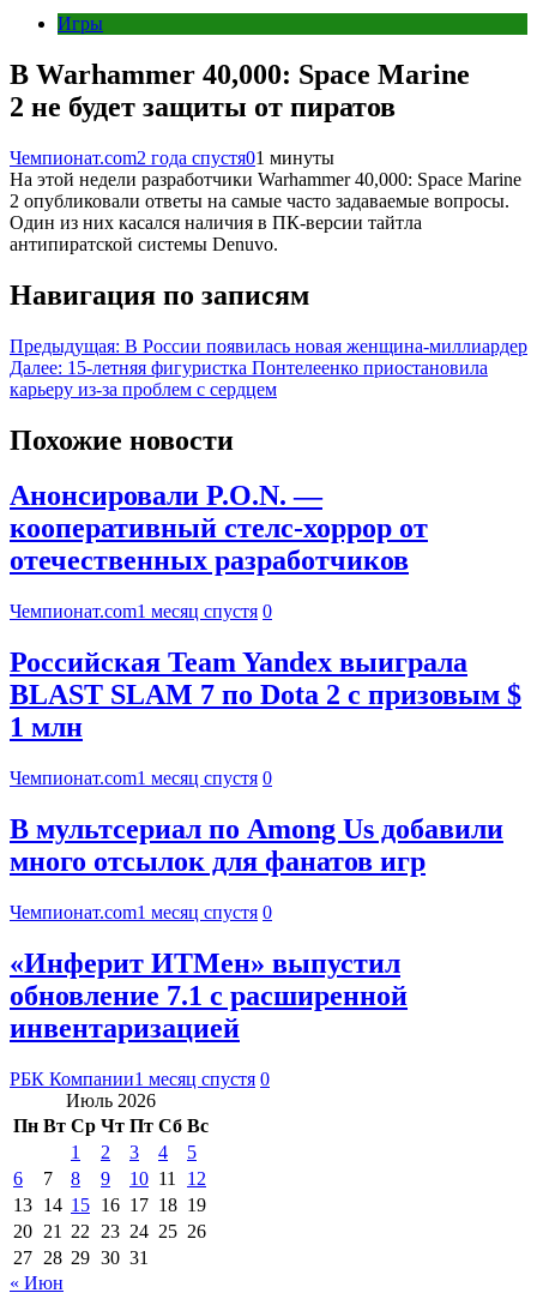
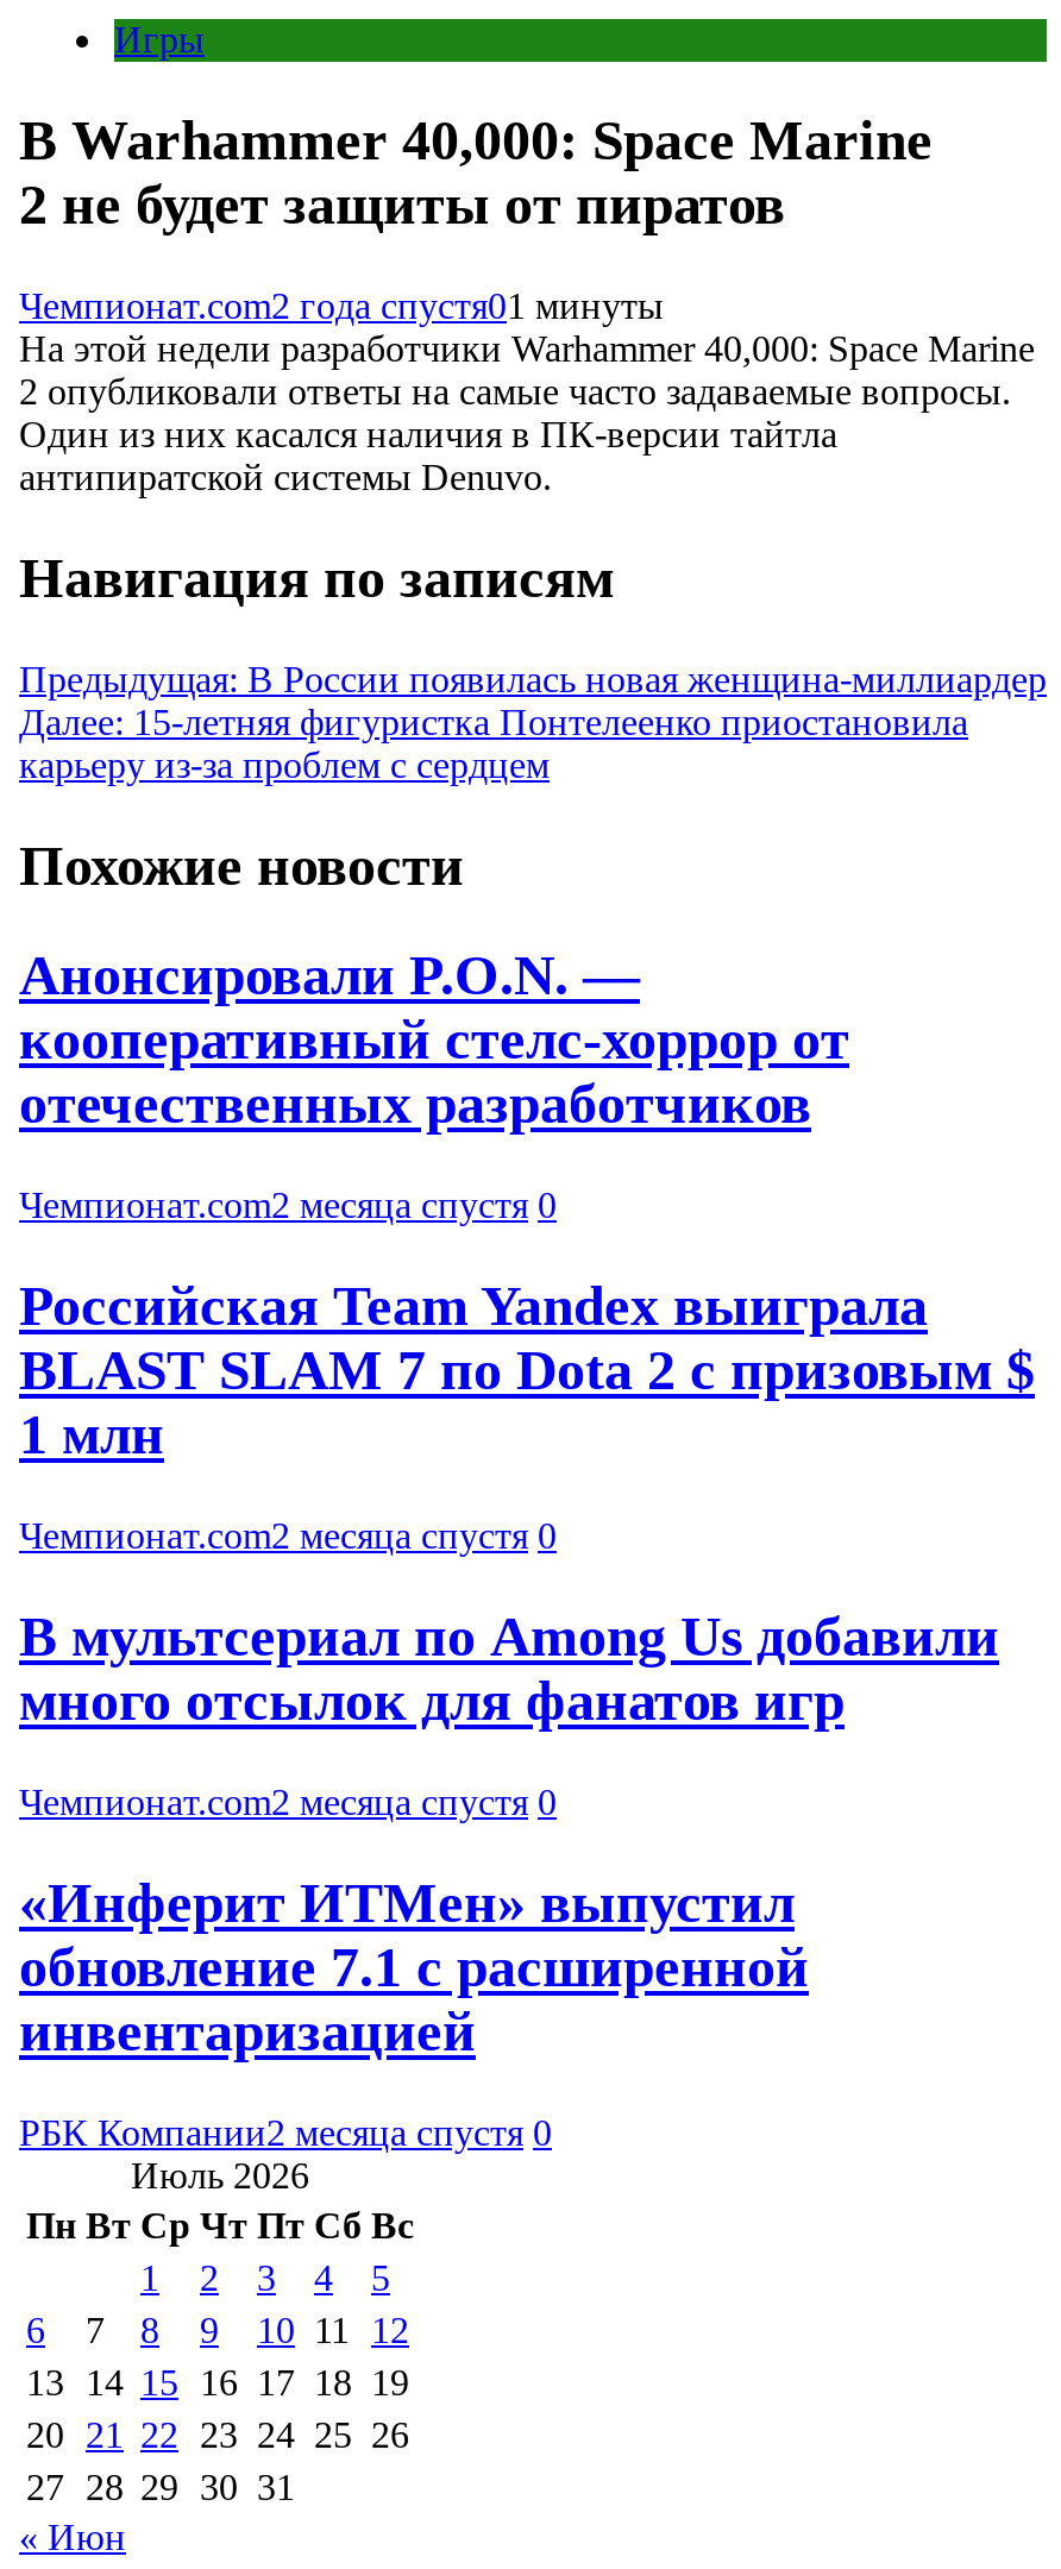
[10,601,272,622] Чемпионат.com1 месяц спустя 0 -> [19,1185,557,1226] Чемпионат.com2 месяца спустя 0
[10,768,272,788] Чемпионат.com1 месяц спустя 0 -> [19,1516,557,1556] Чемпионат.com2 месяца спустя 0
[10,902,272,922] Чемпионат.com1 месяц спустя 0 -> [19,1782,557,1822] Чемпионат.com2 месяца спустя 0
[10,1068,270,1089] РБК Компании1 месяц спустя 0 -> [19,2112,552,2152] РБК Компании2 месяца спустя 0

